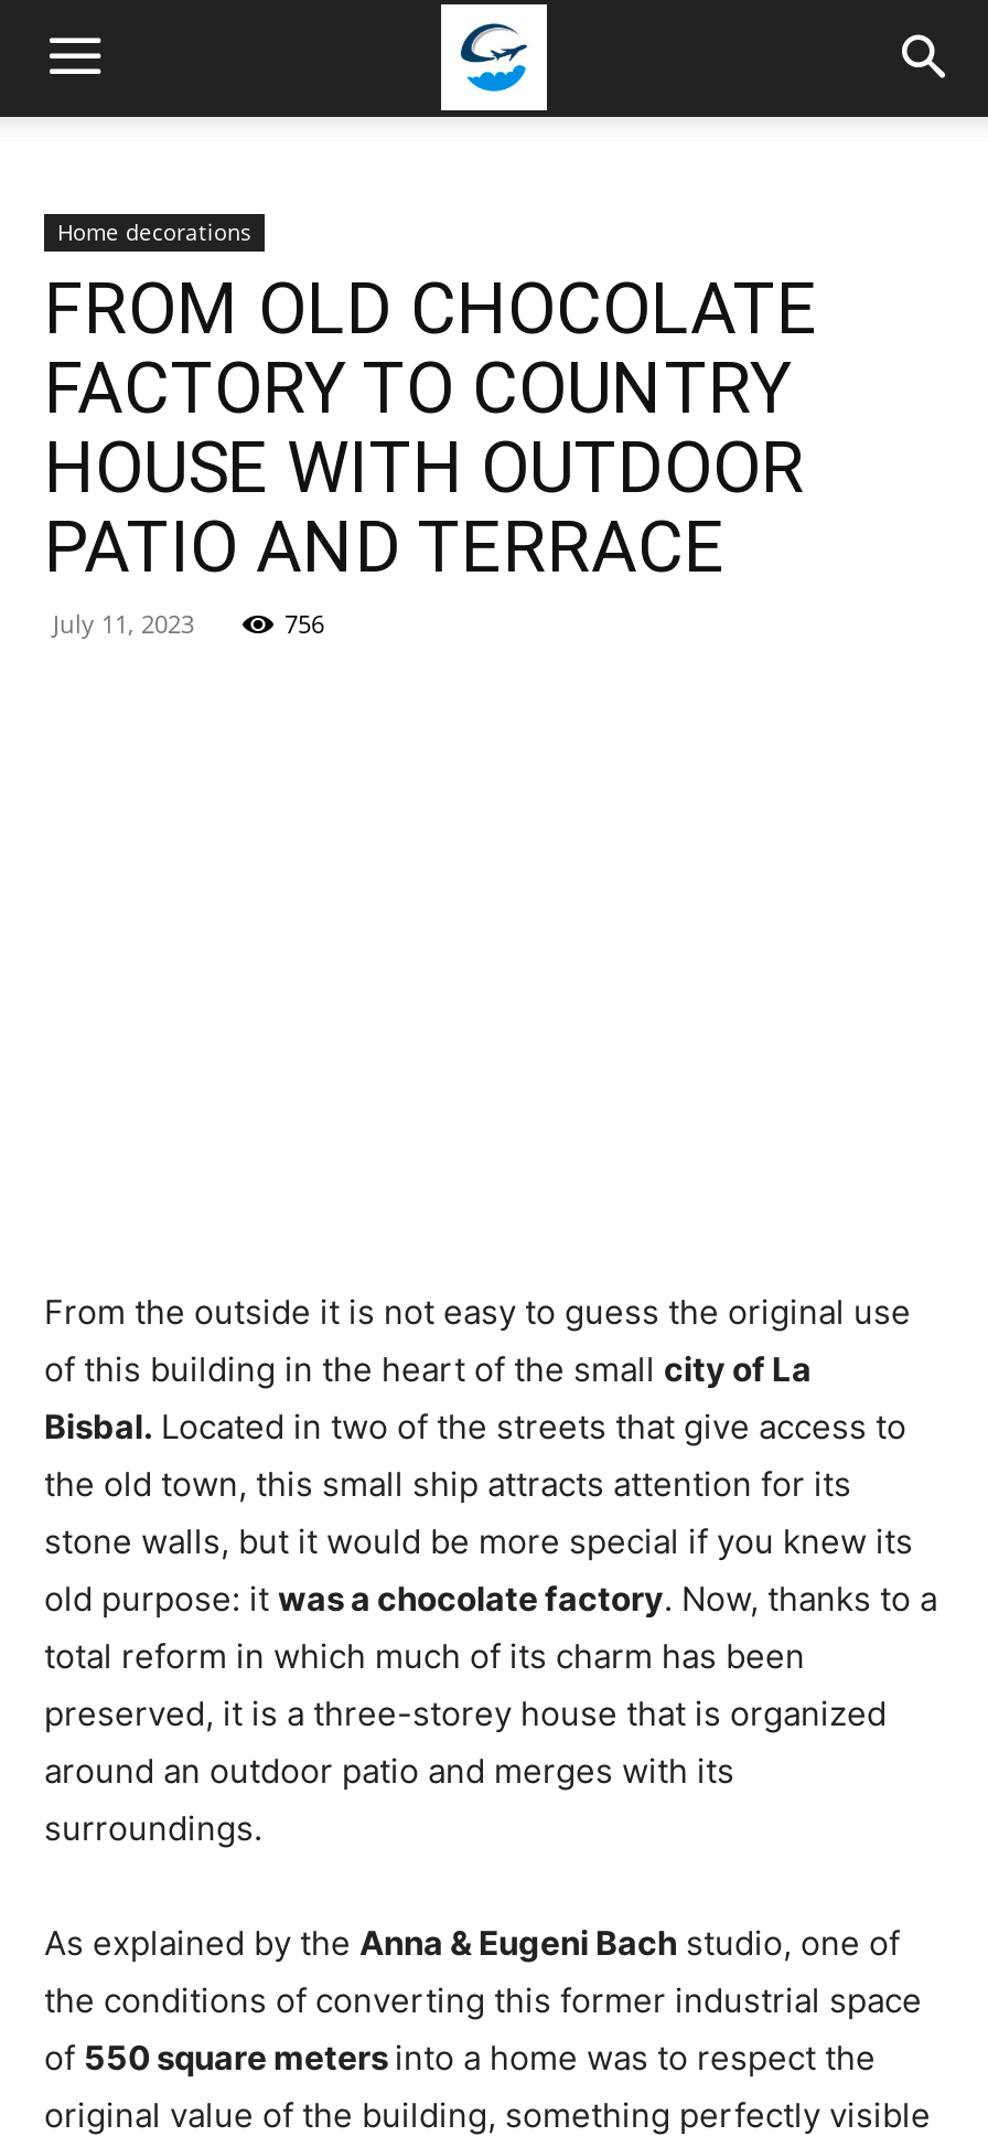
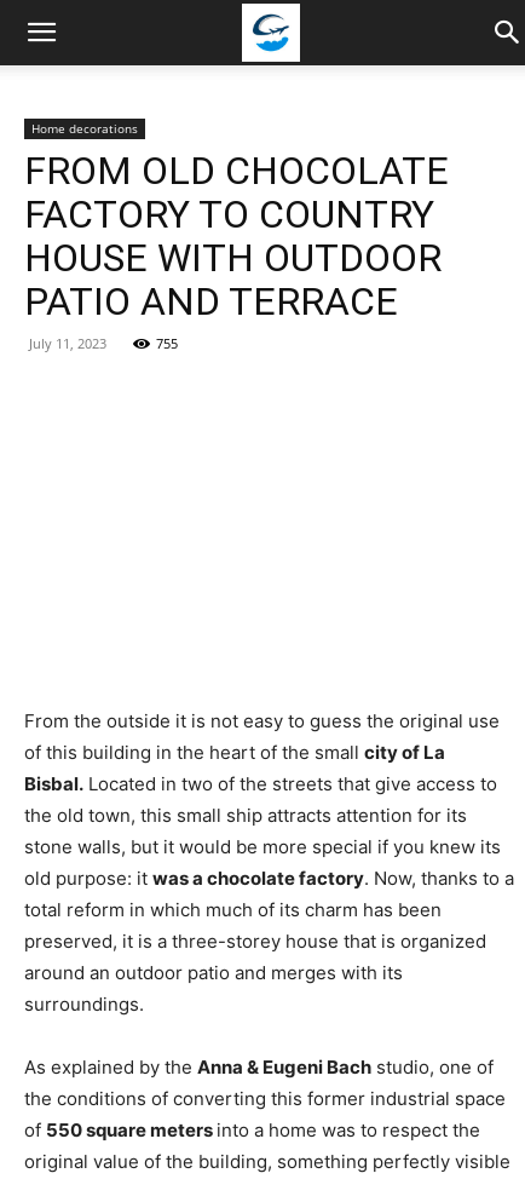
[284,607,324,640] 756 -> [156,334,178,352] 755

